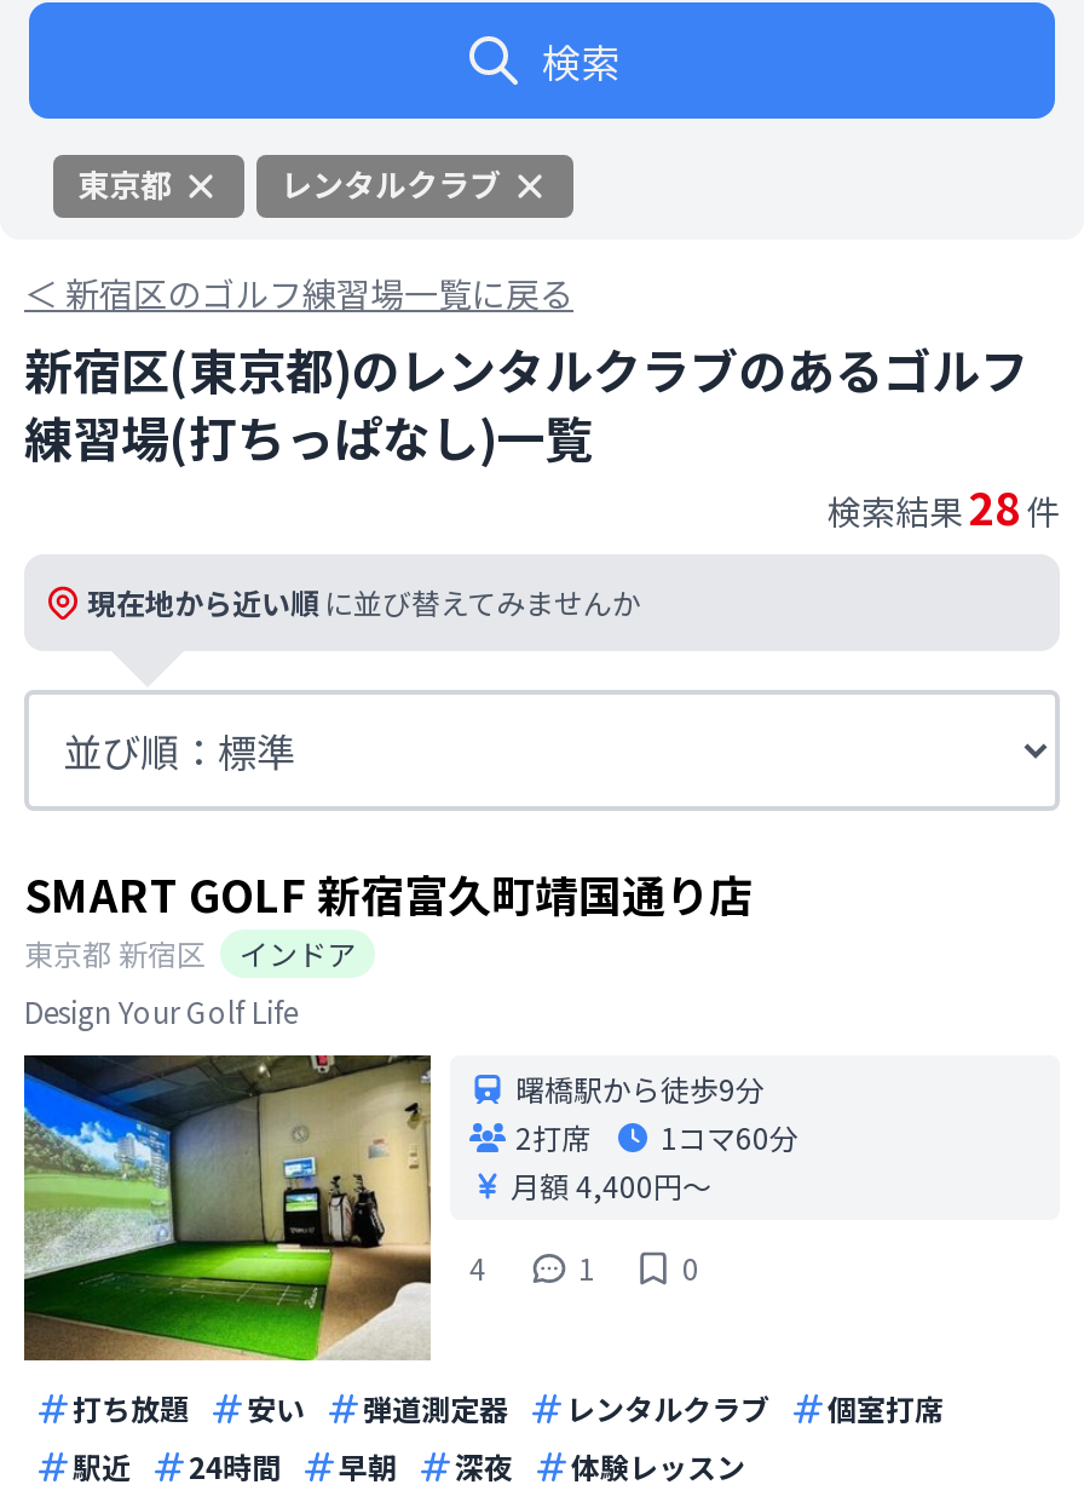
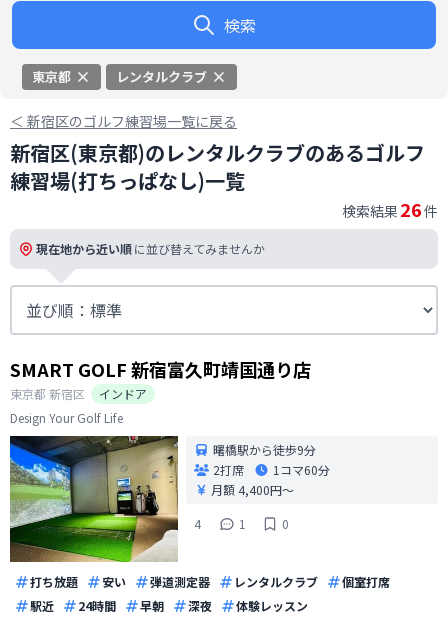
[828,474,1060,537] 検索結果 28 件 -> [342,196,438,222] 検索結果 26 件

